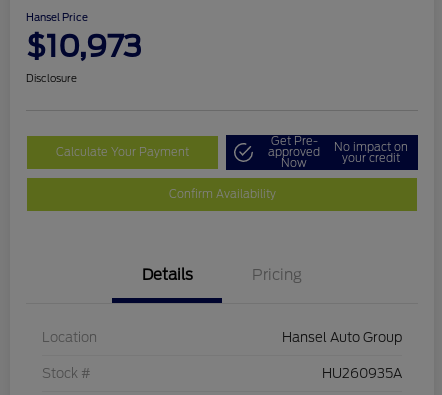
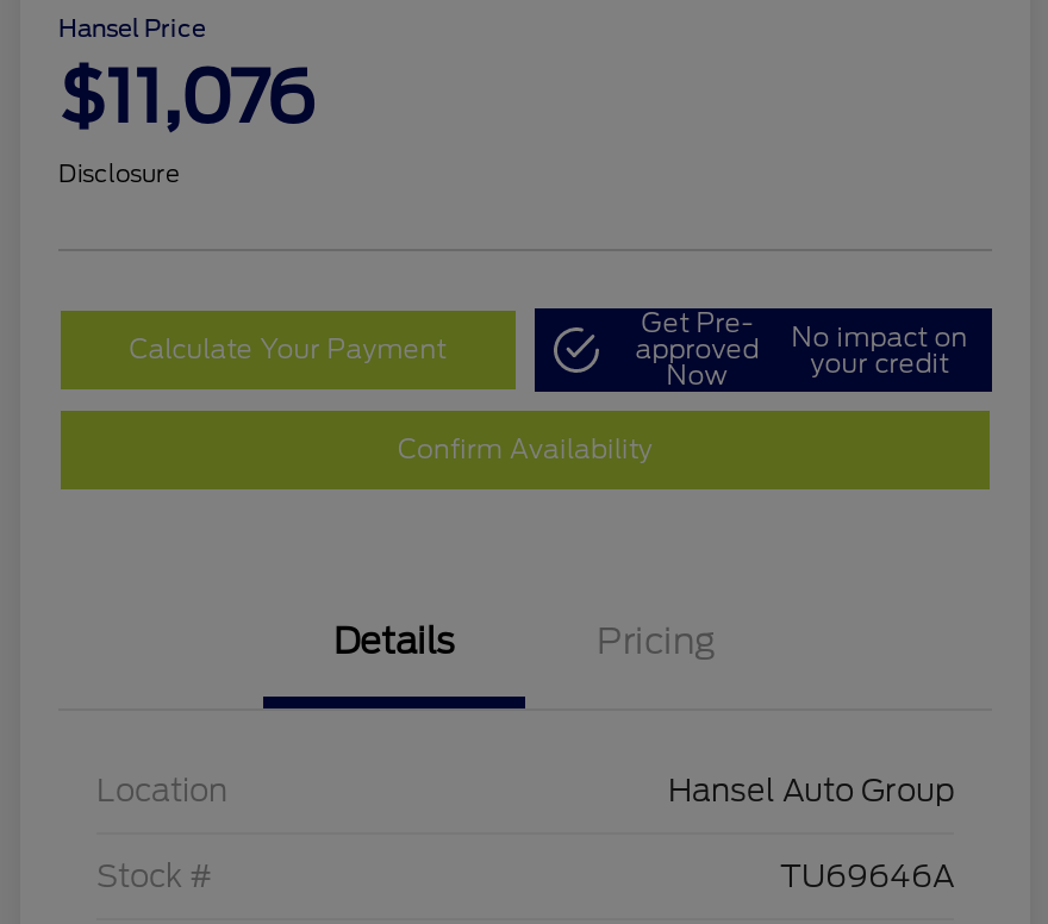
[26,28,142,64] $10,973 -> [58,54,316,140] $11,076
[322,366,402,381] HU260935A -> [780,859,954,895] TU69646A

